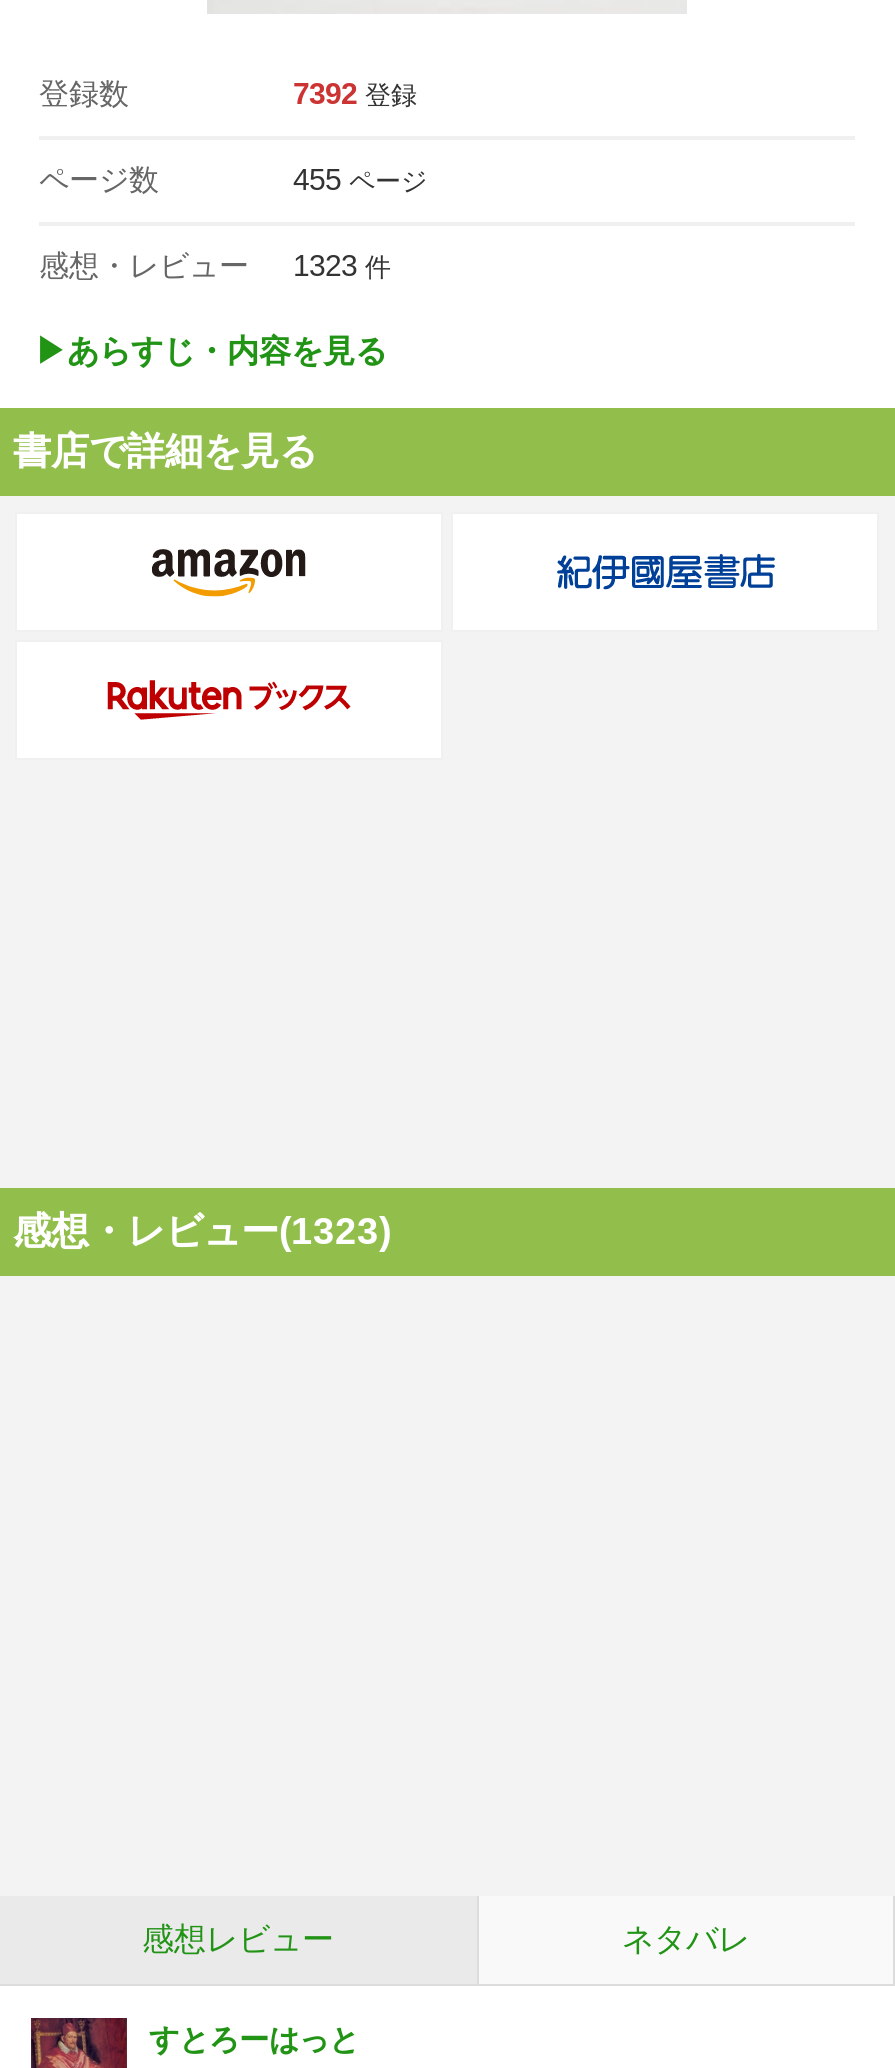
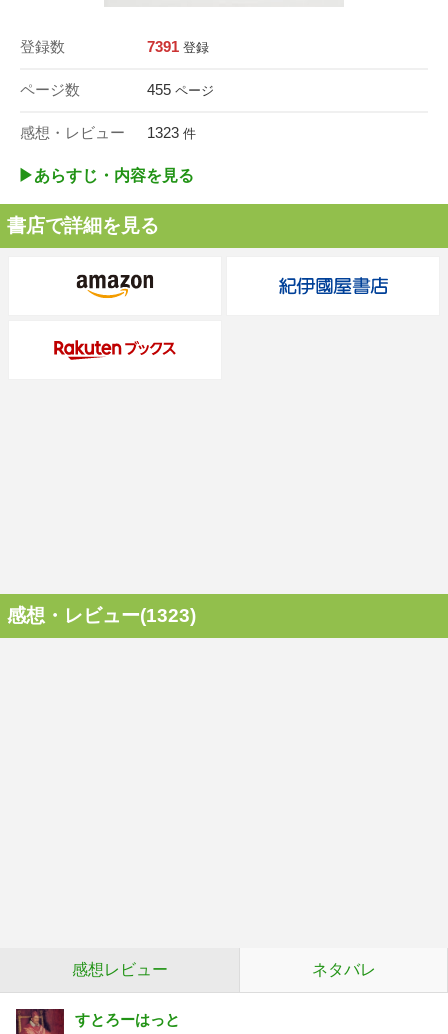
[293,76,417,110] 7392 登録 -> [147,38,209,55] 7391 登録

